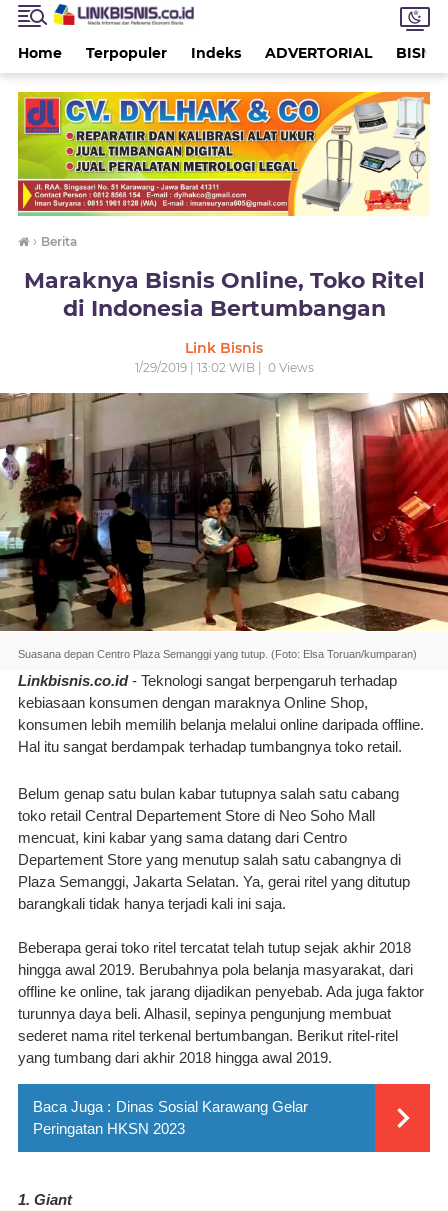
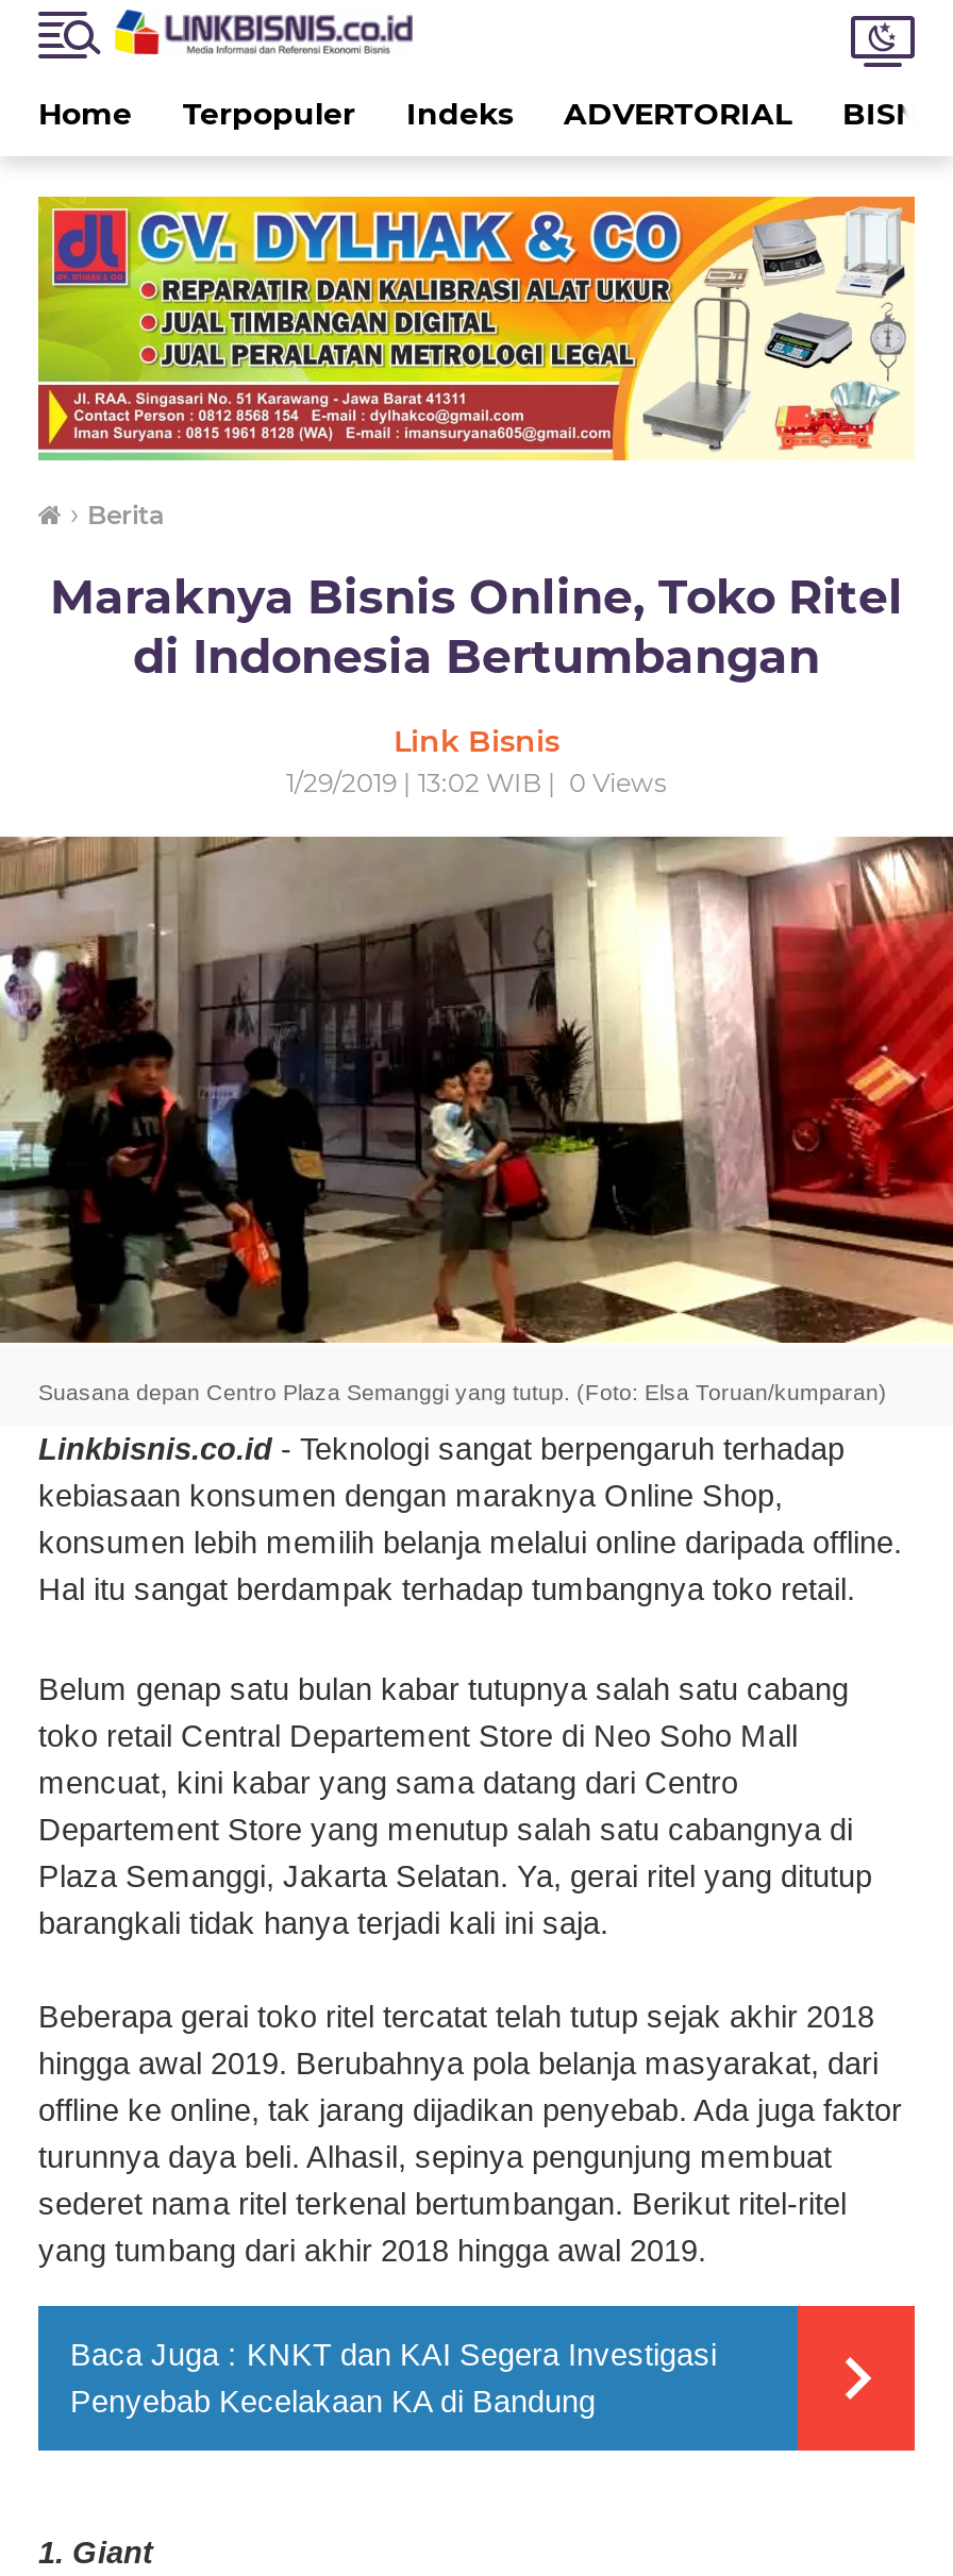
[33,1099,308,1137] Baca Juga : Dinas Sosial Karawang Gelar | Peringatan HKSN 2023 -> [70,2337,717,2418] Baca Juga : KNKT dan KAI Segera Investigasi | Penyebab Kecelakaan KA di Bandung

